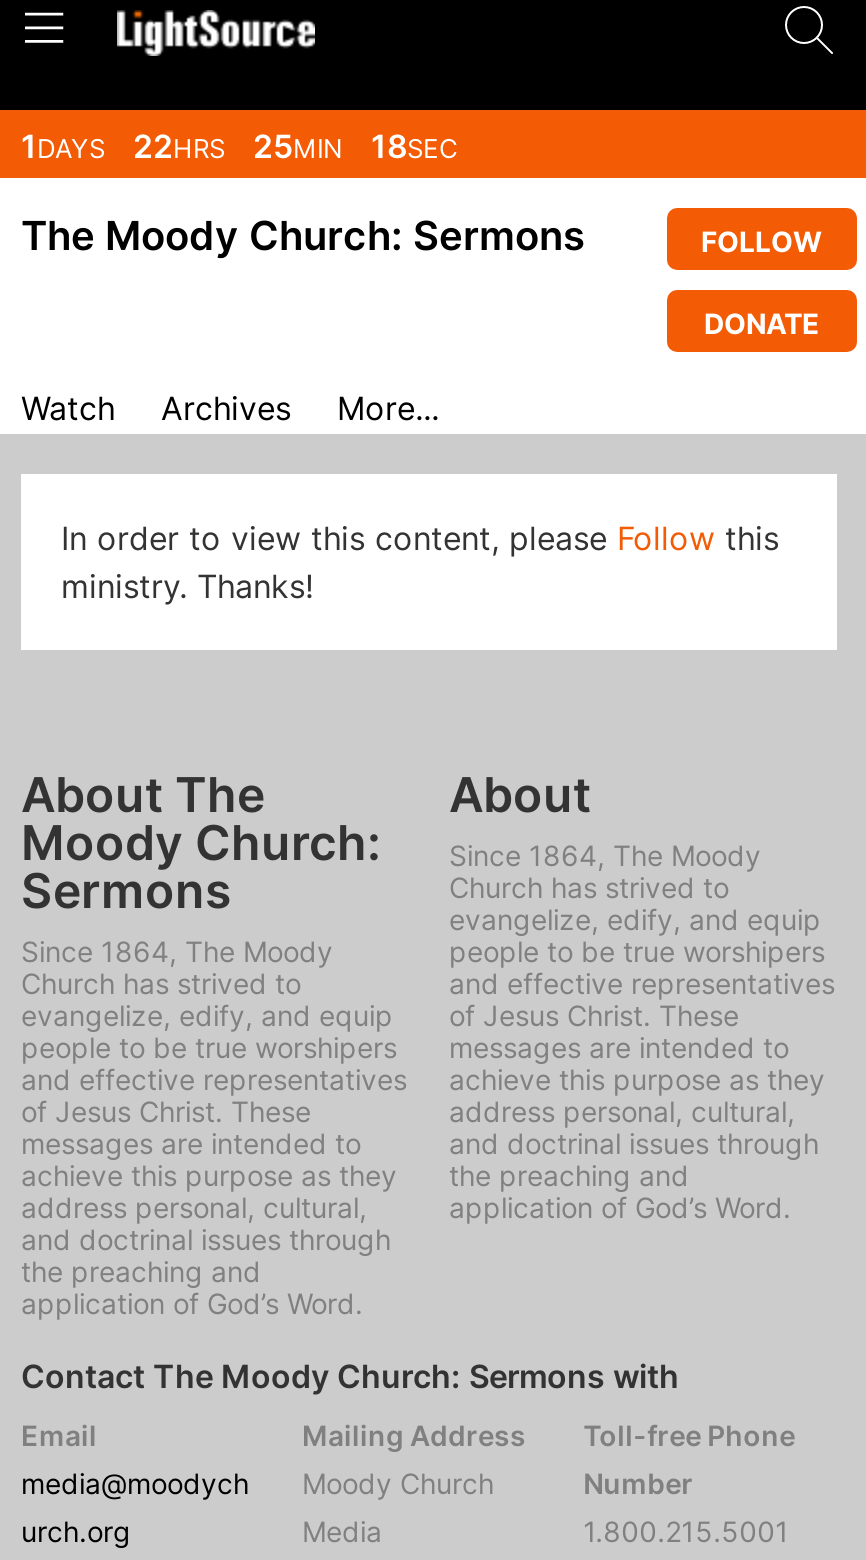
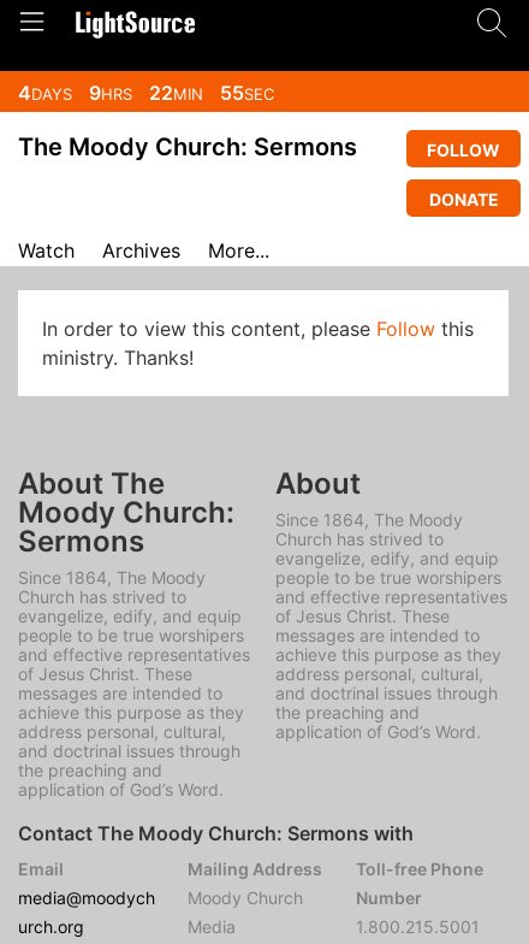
[21,126,465,166] 1DAYS 22HRS 25MIN 18SEC -> [18,81,279,105] 4DAYS 9HRS 22MIN 55SEC

